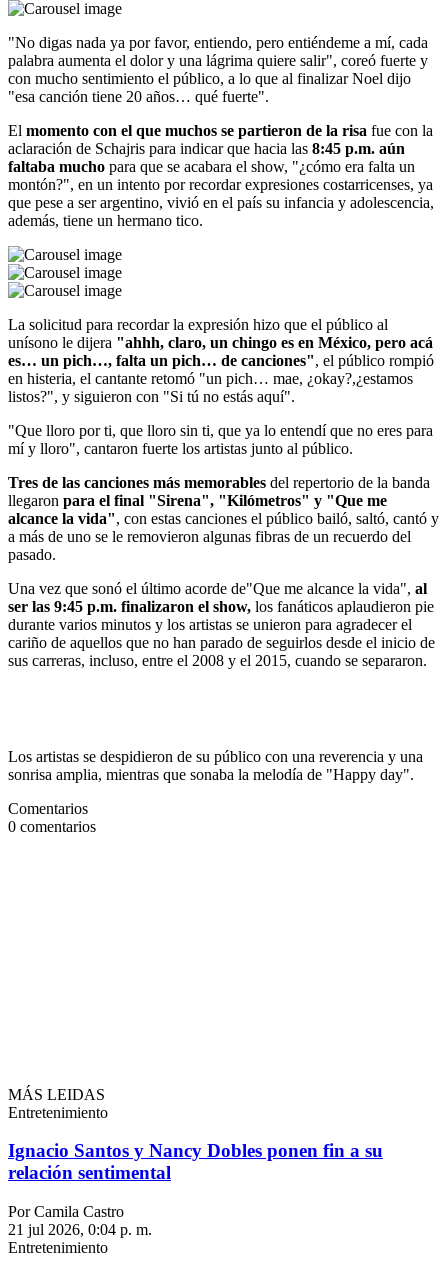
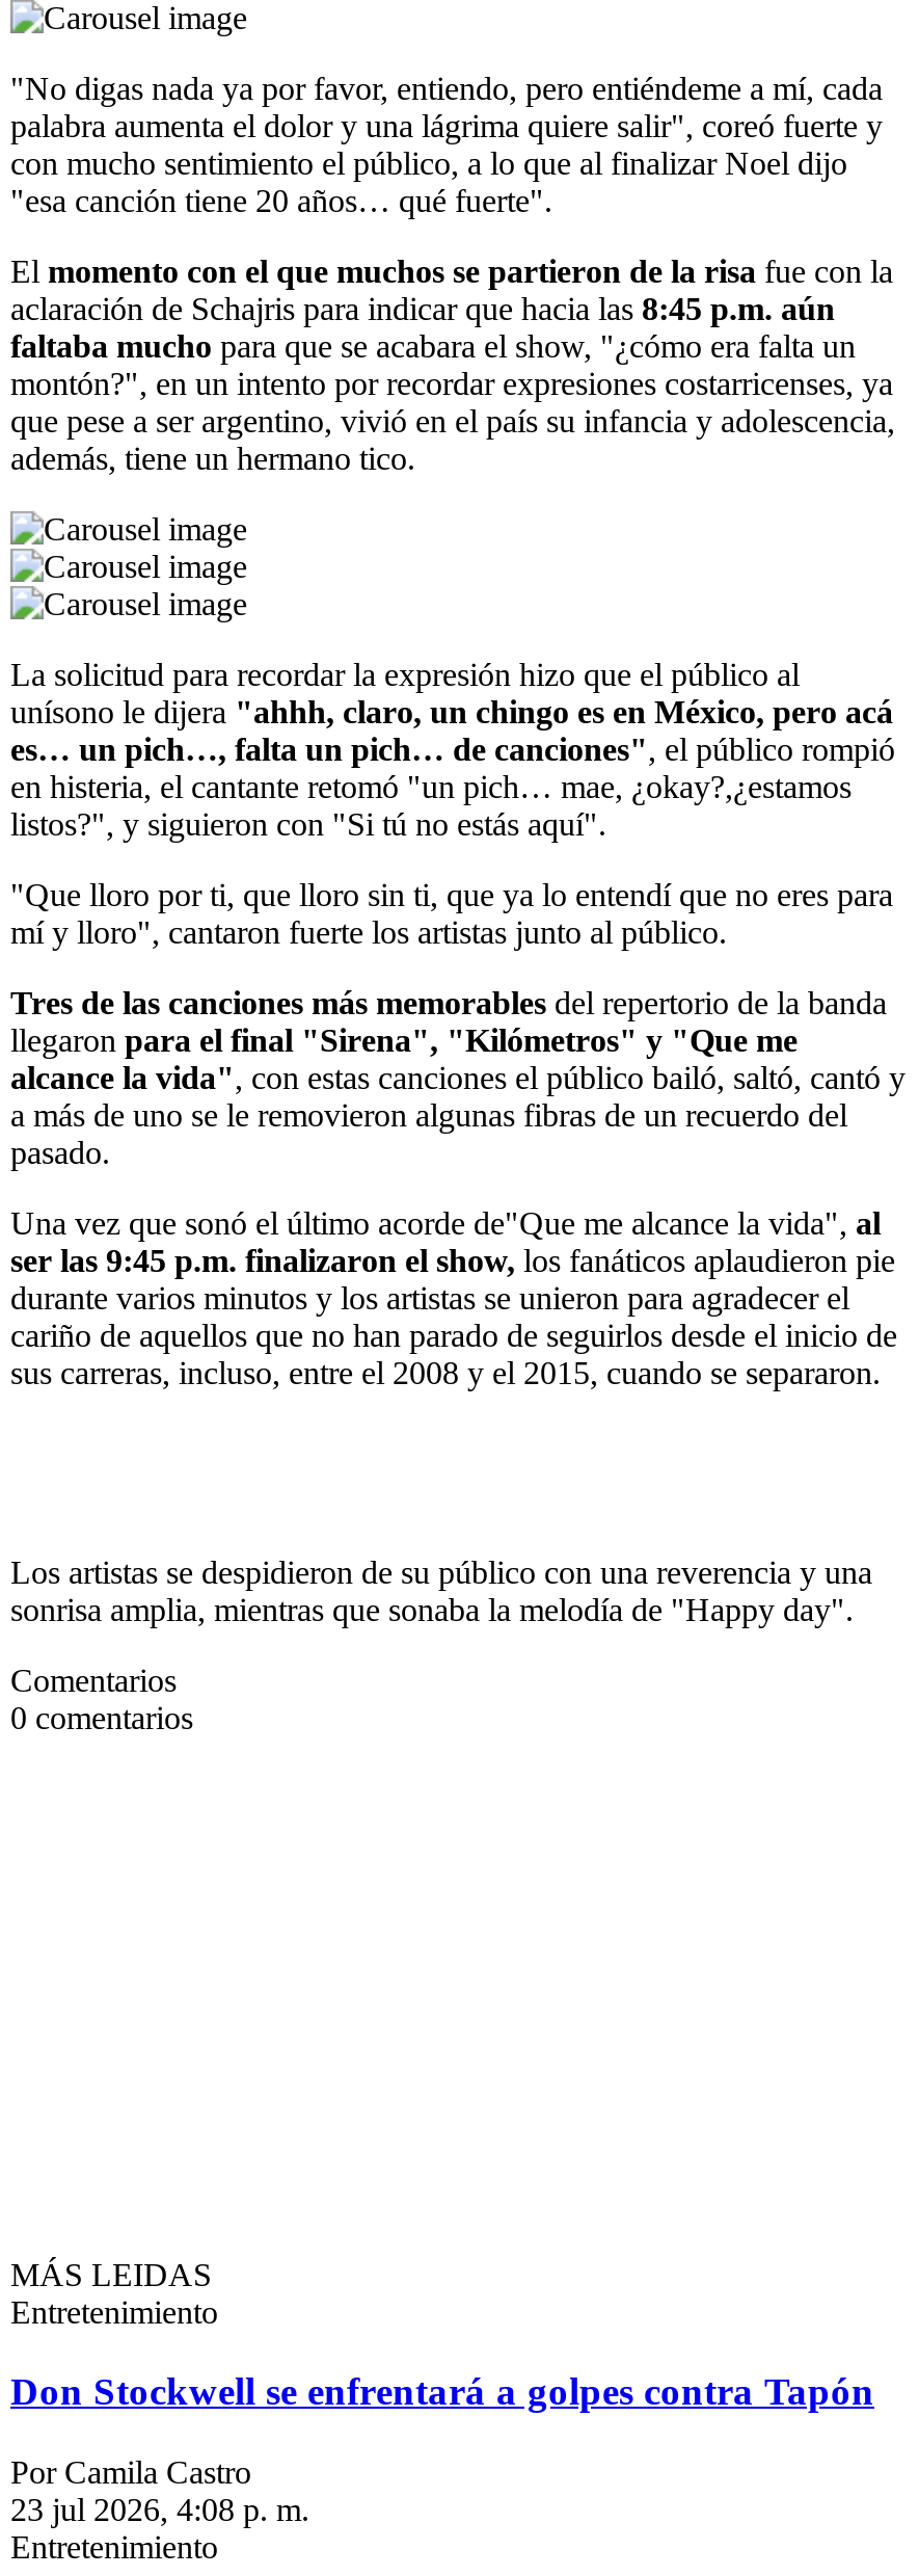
[8,1140,383,1183] Ignacio Santos y Nancy Dobles ponen fin a su | relación sentimental -> [10,2370,874,2414] Don Stockwell se enfrentará a golpes contra Tapón
[8,1221,152,1238] 21 jul 2026, 0:04 p. m. -> [10,2492,309,2528] 23 jul 2026, 4:08 p. m.

